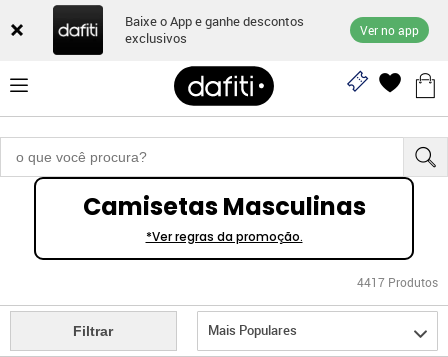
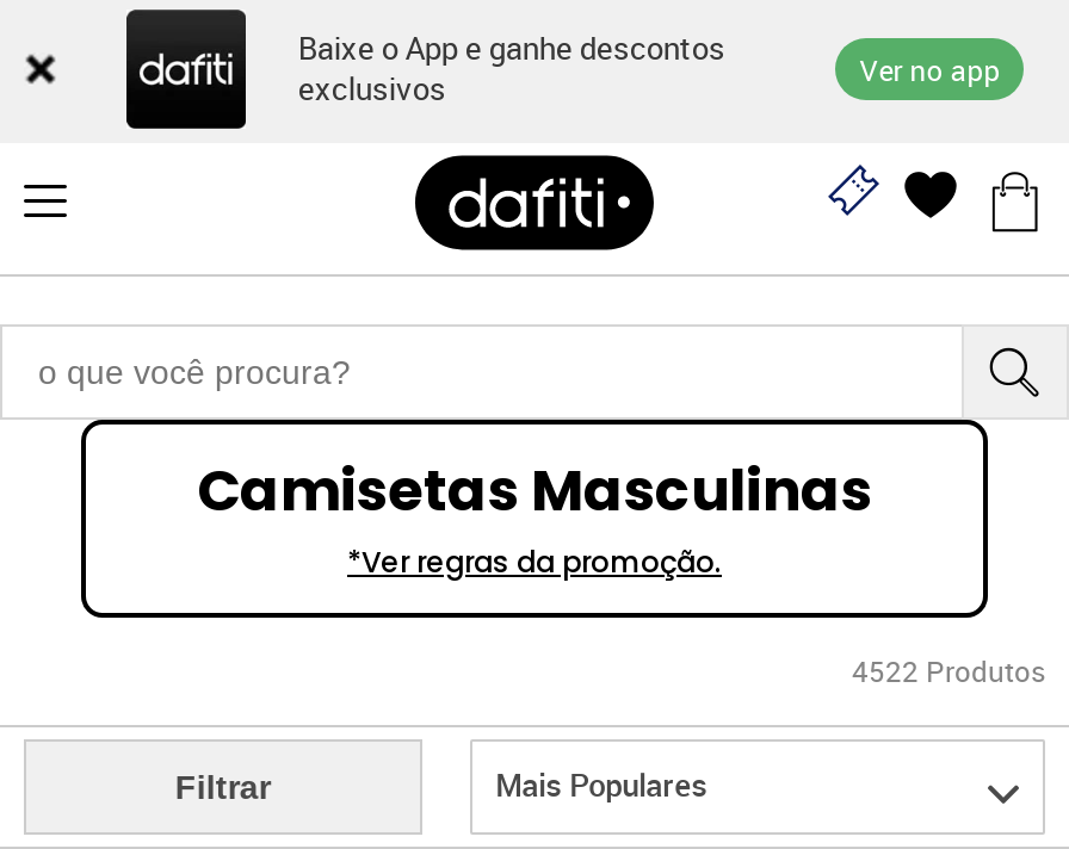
[357,274,438,290] 4417 Produtos -> [852,652,1045,690] 4522 Produtos

